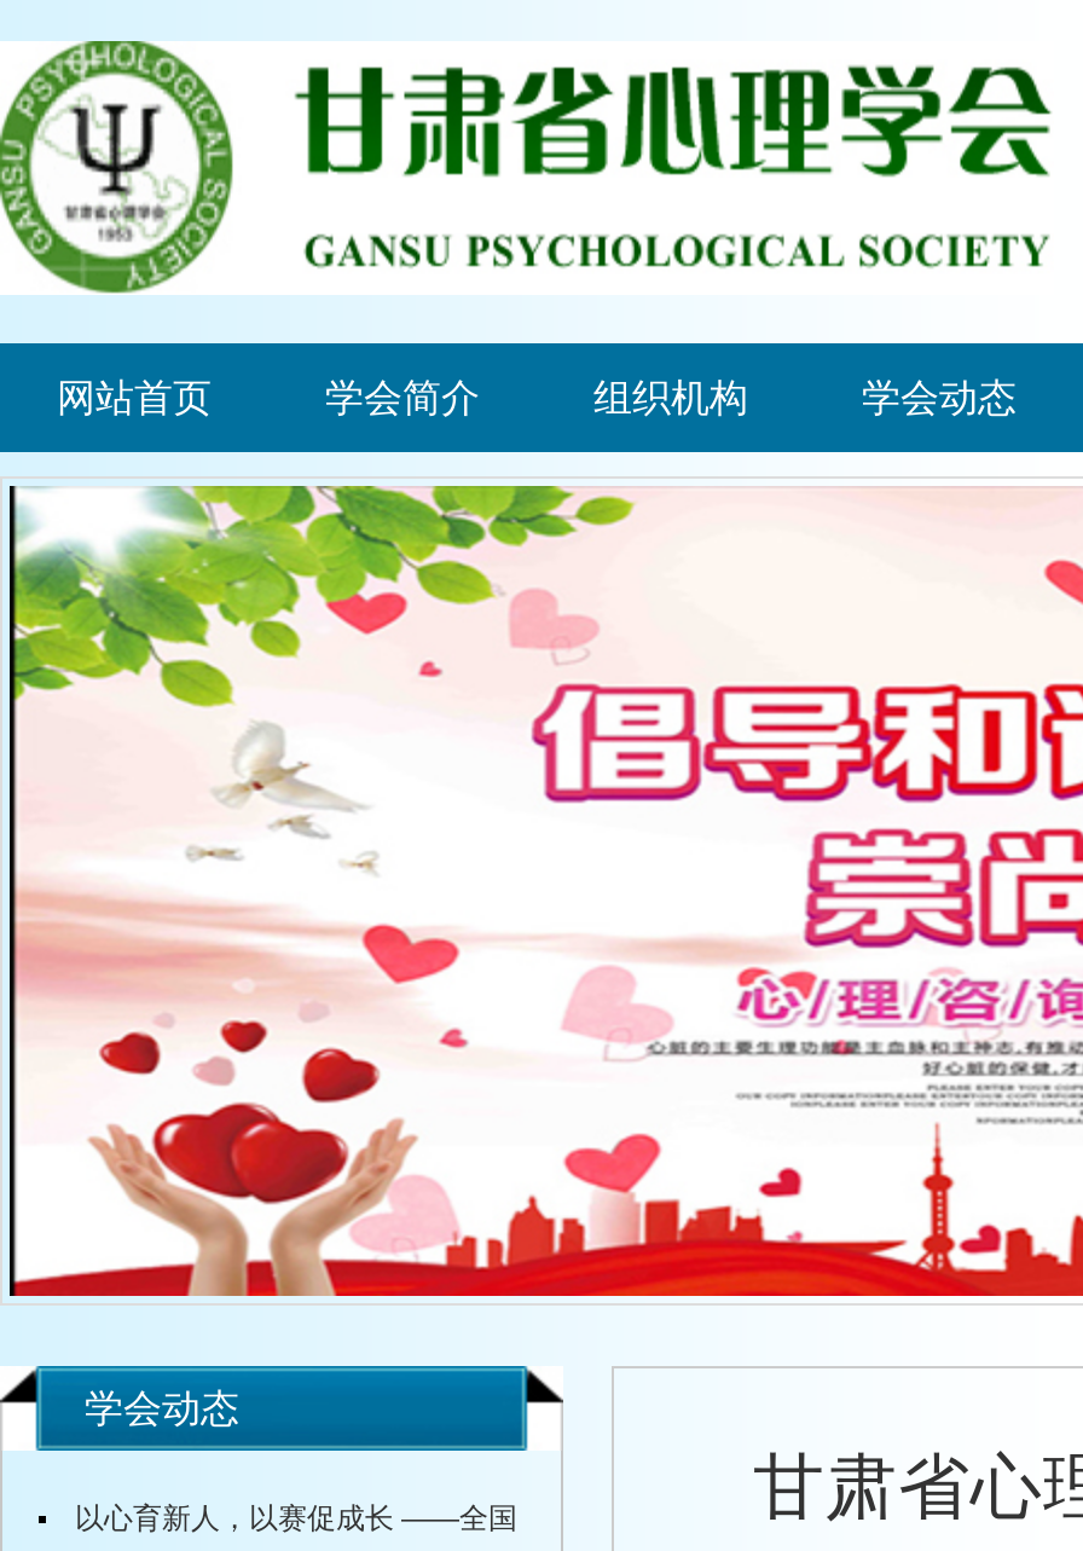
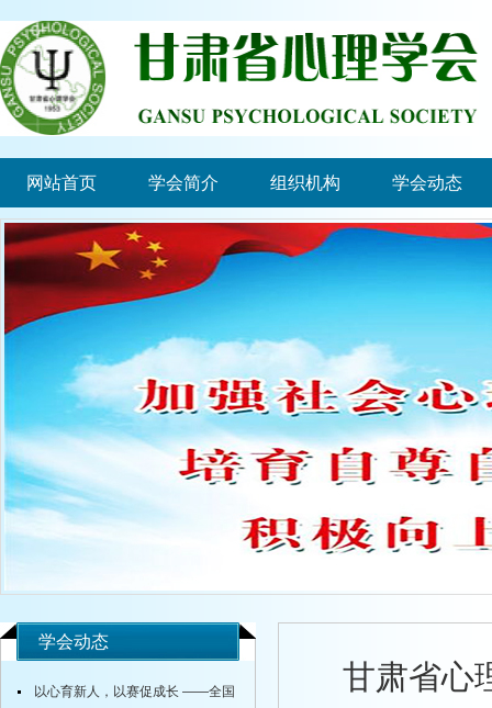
[7,484,1076,1298] [image] -> [3,222,489,591] [image]

